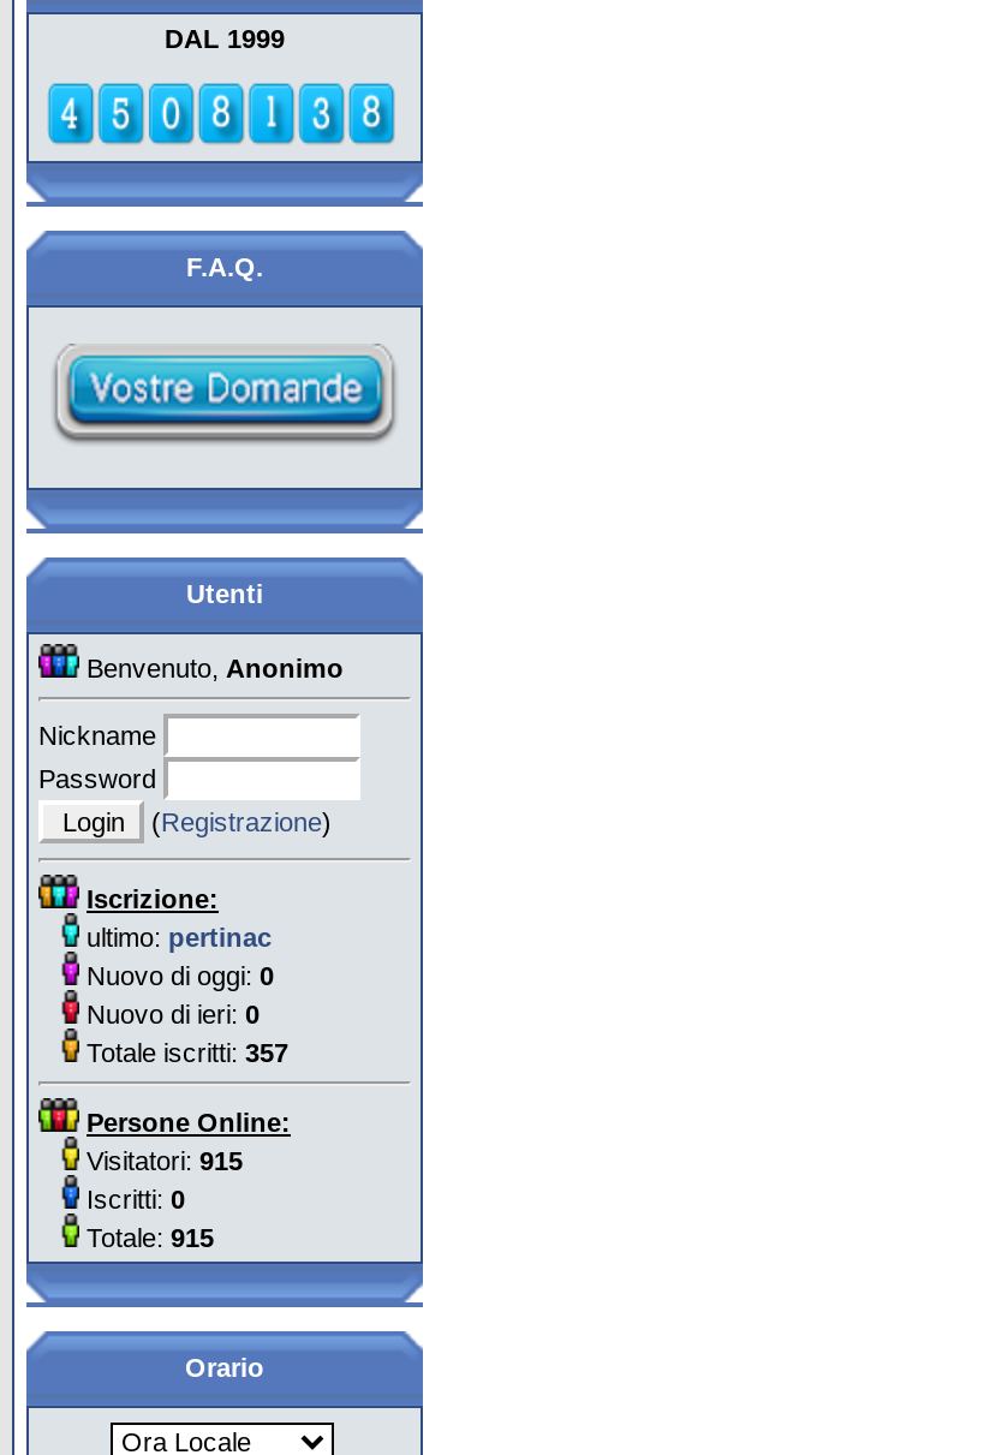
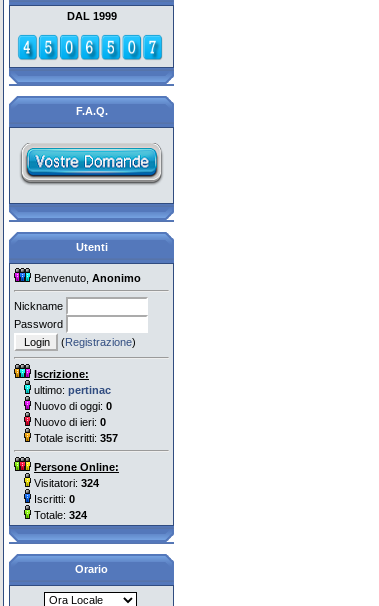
[79,1146,243,1175] Visitatori: 915 -> [31,477,99,489] Visitatori: 324
[79,1223,214,1252] Totale: 915 -> [31,509,87,521] Totale: 324

